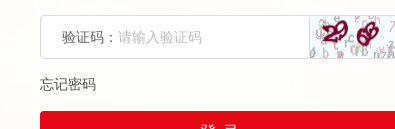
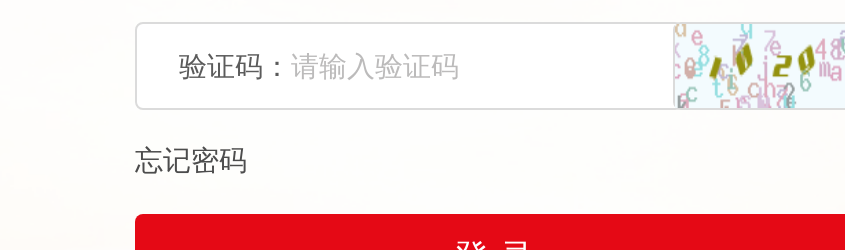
[313,16,392,58] [image] -> [675,26,839,108] [image]

